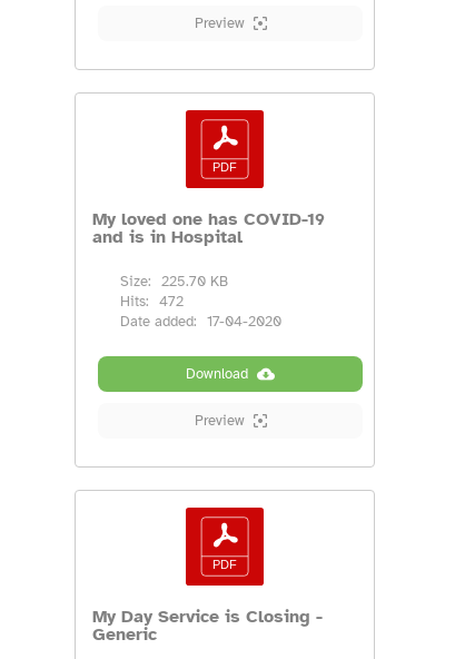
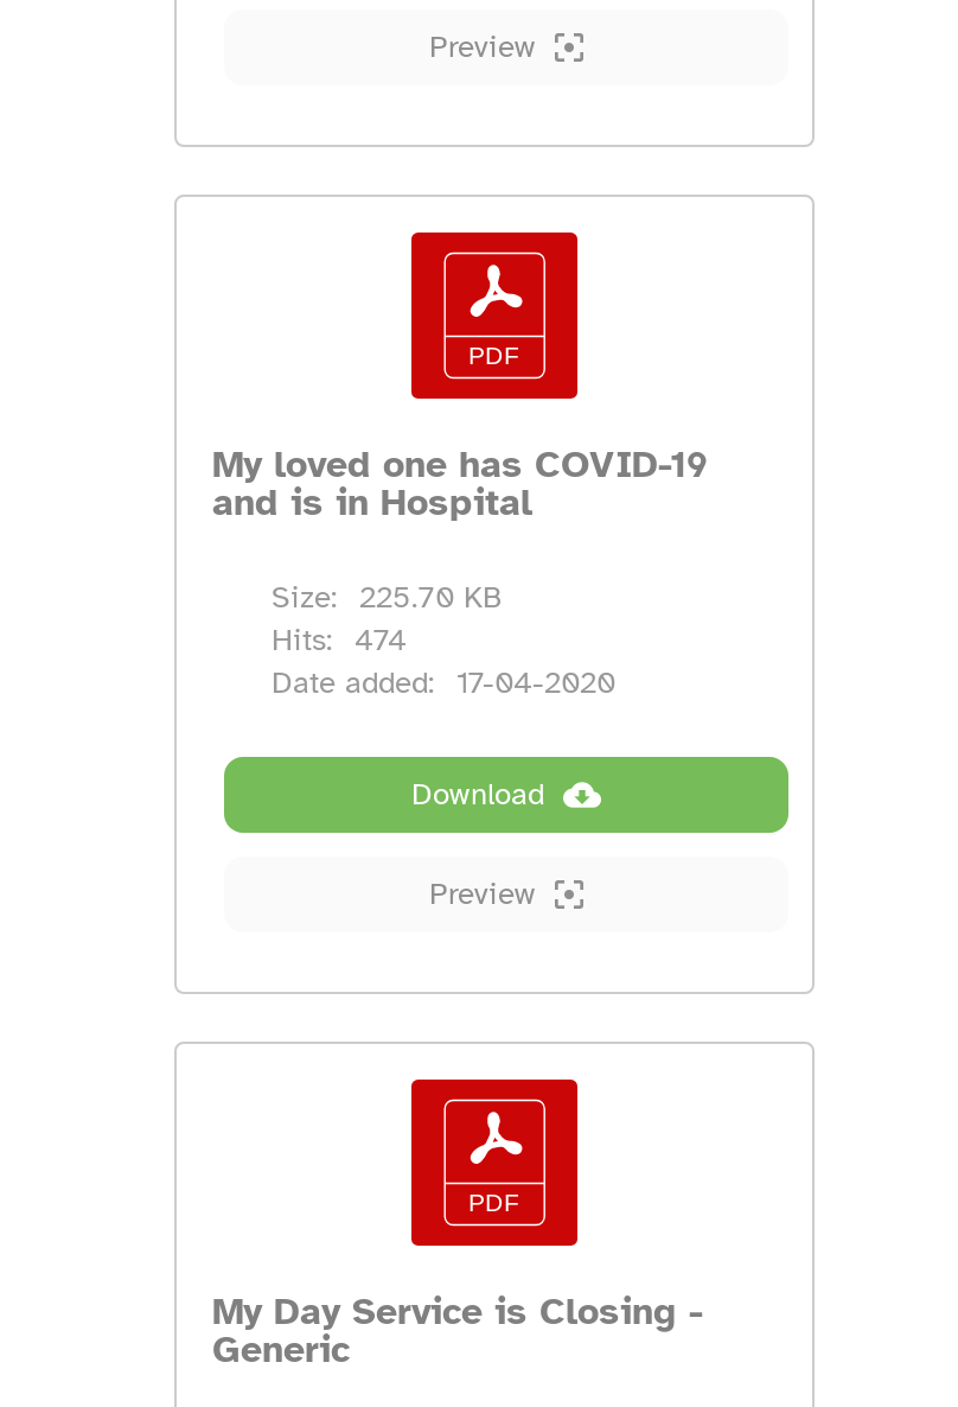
[120,293,184,311] Hits: 472 -> [272,622,407,660] Hits: 474

